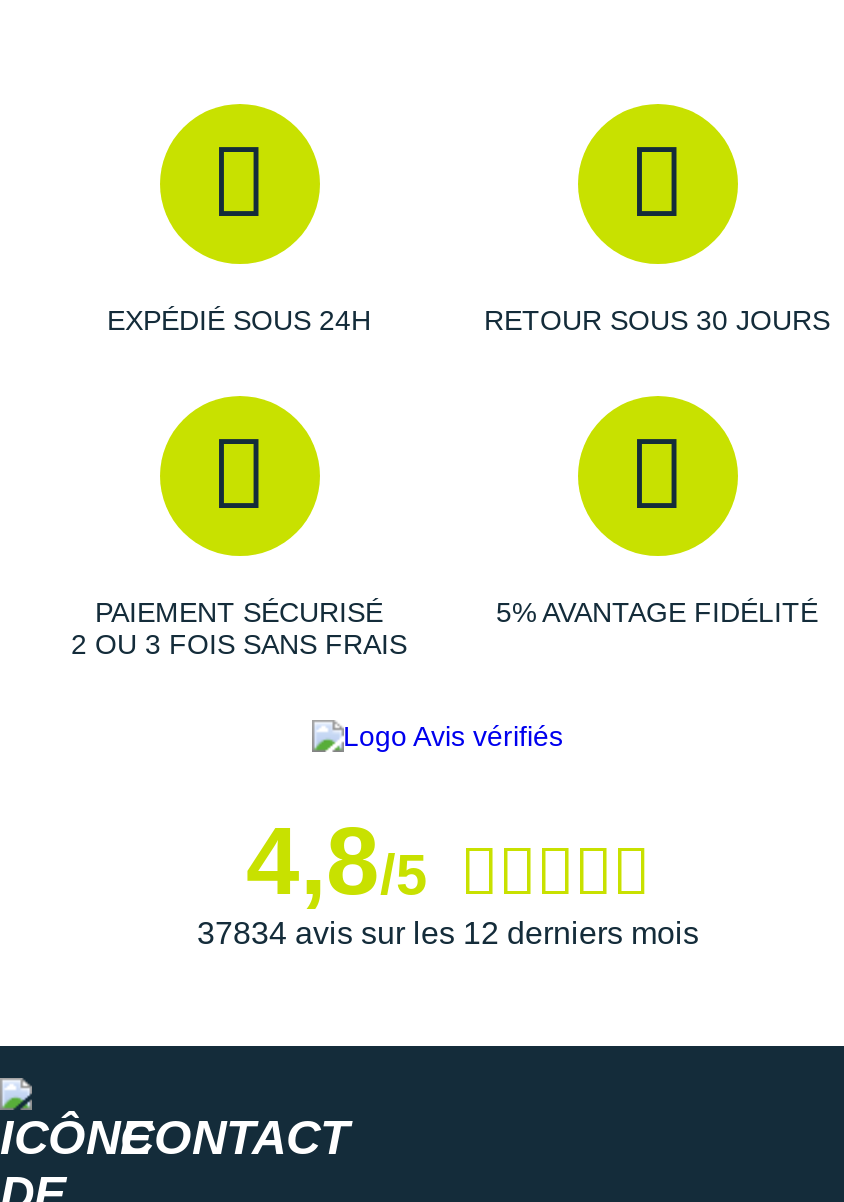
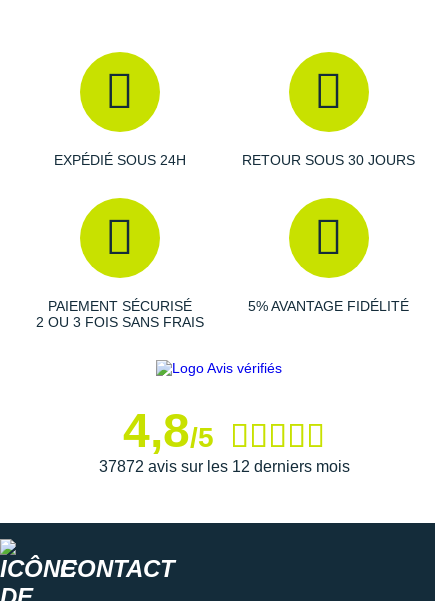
[197,916,699,950] 37834 avis sur les 12 derniers mois -> [98,458,349,475] 37872 avis sur les 12 derniers mois

